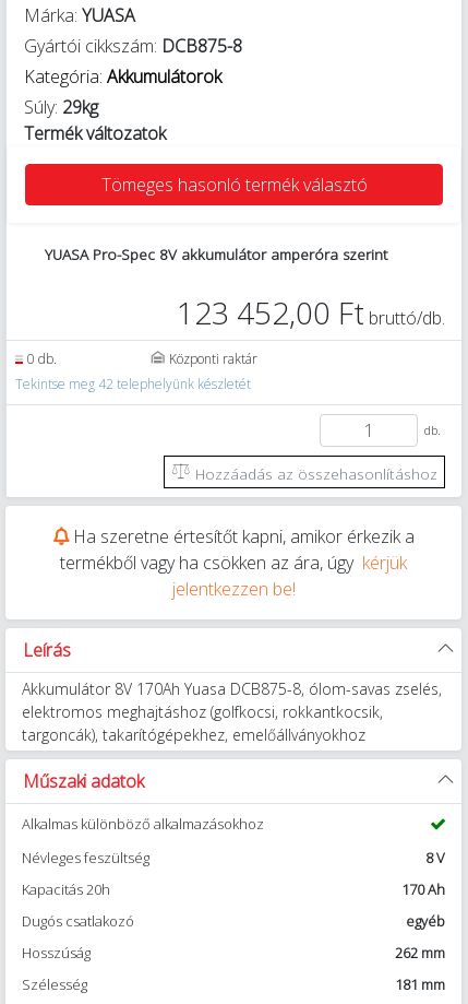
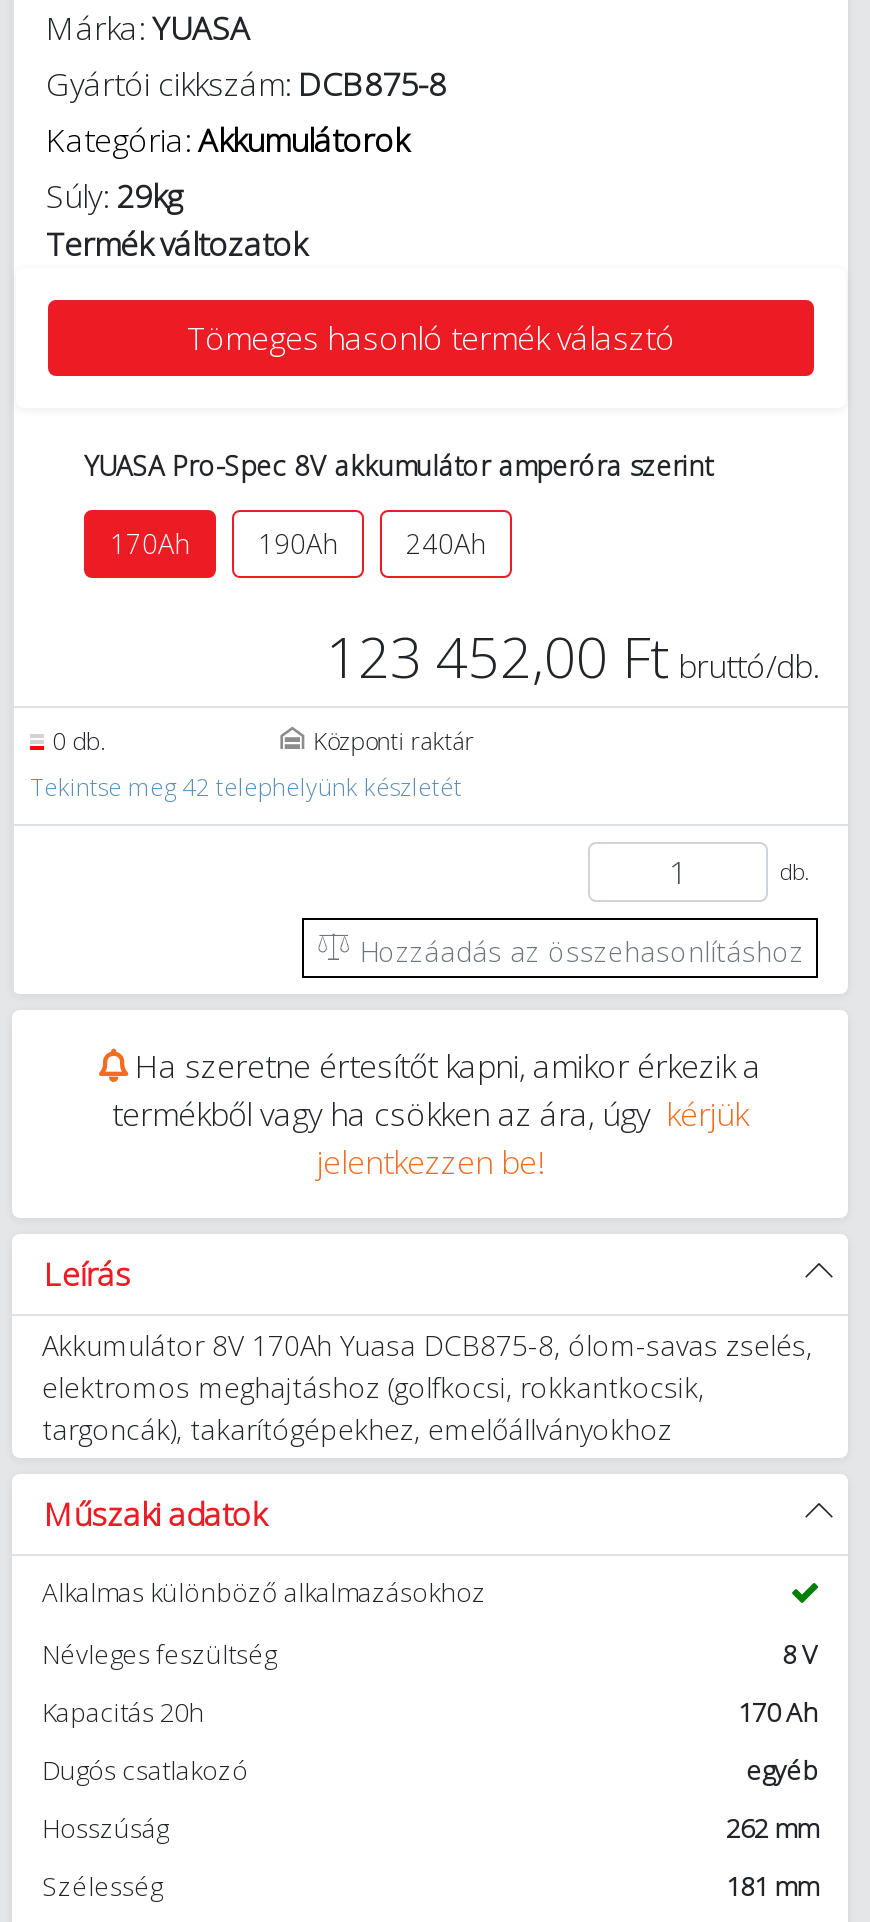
none -> [110,526,486,562] 170Ah | 190Ah | 240Ah

